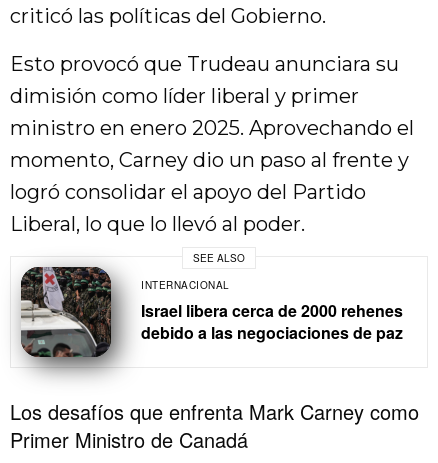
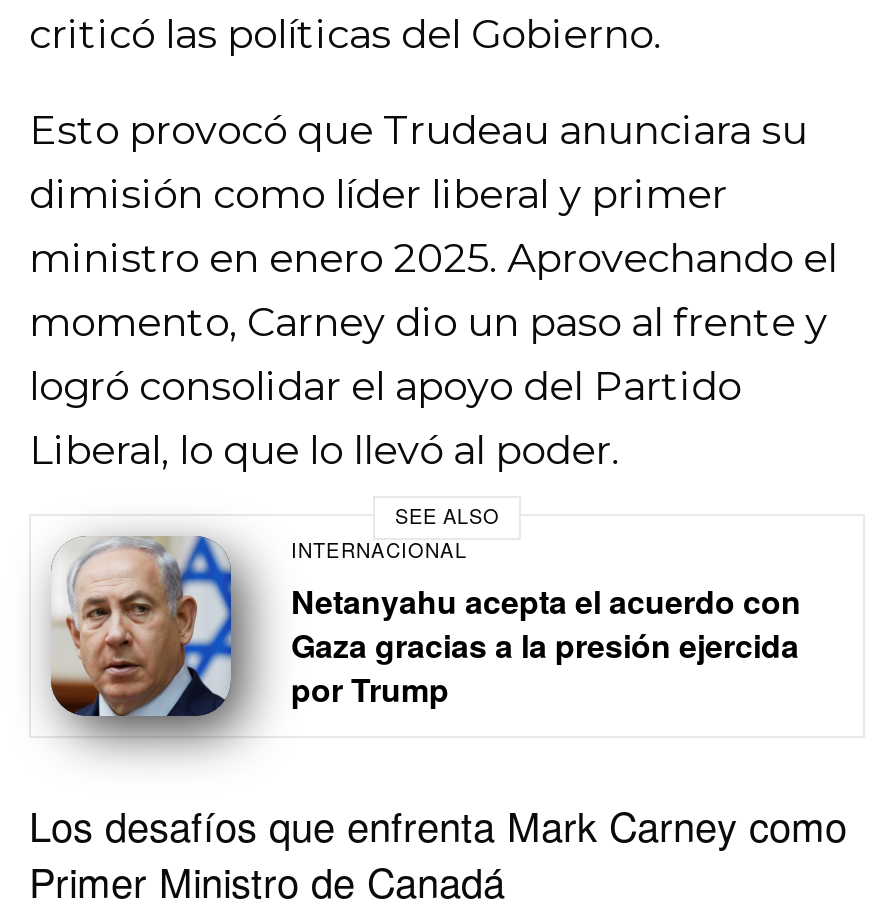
[20,266,403,358] [image] | Israel libera cerca de 2000 rehenes | debido a las negociaciones de paz -> [51,534,801,716] [image] | Netanyahu acepta el acuerdo con | Gaza gracias a la presión ejercida | por Trump

